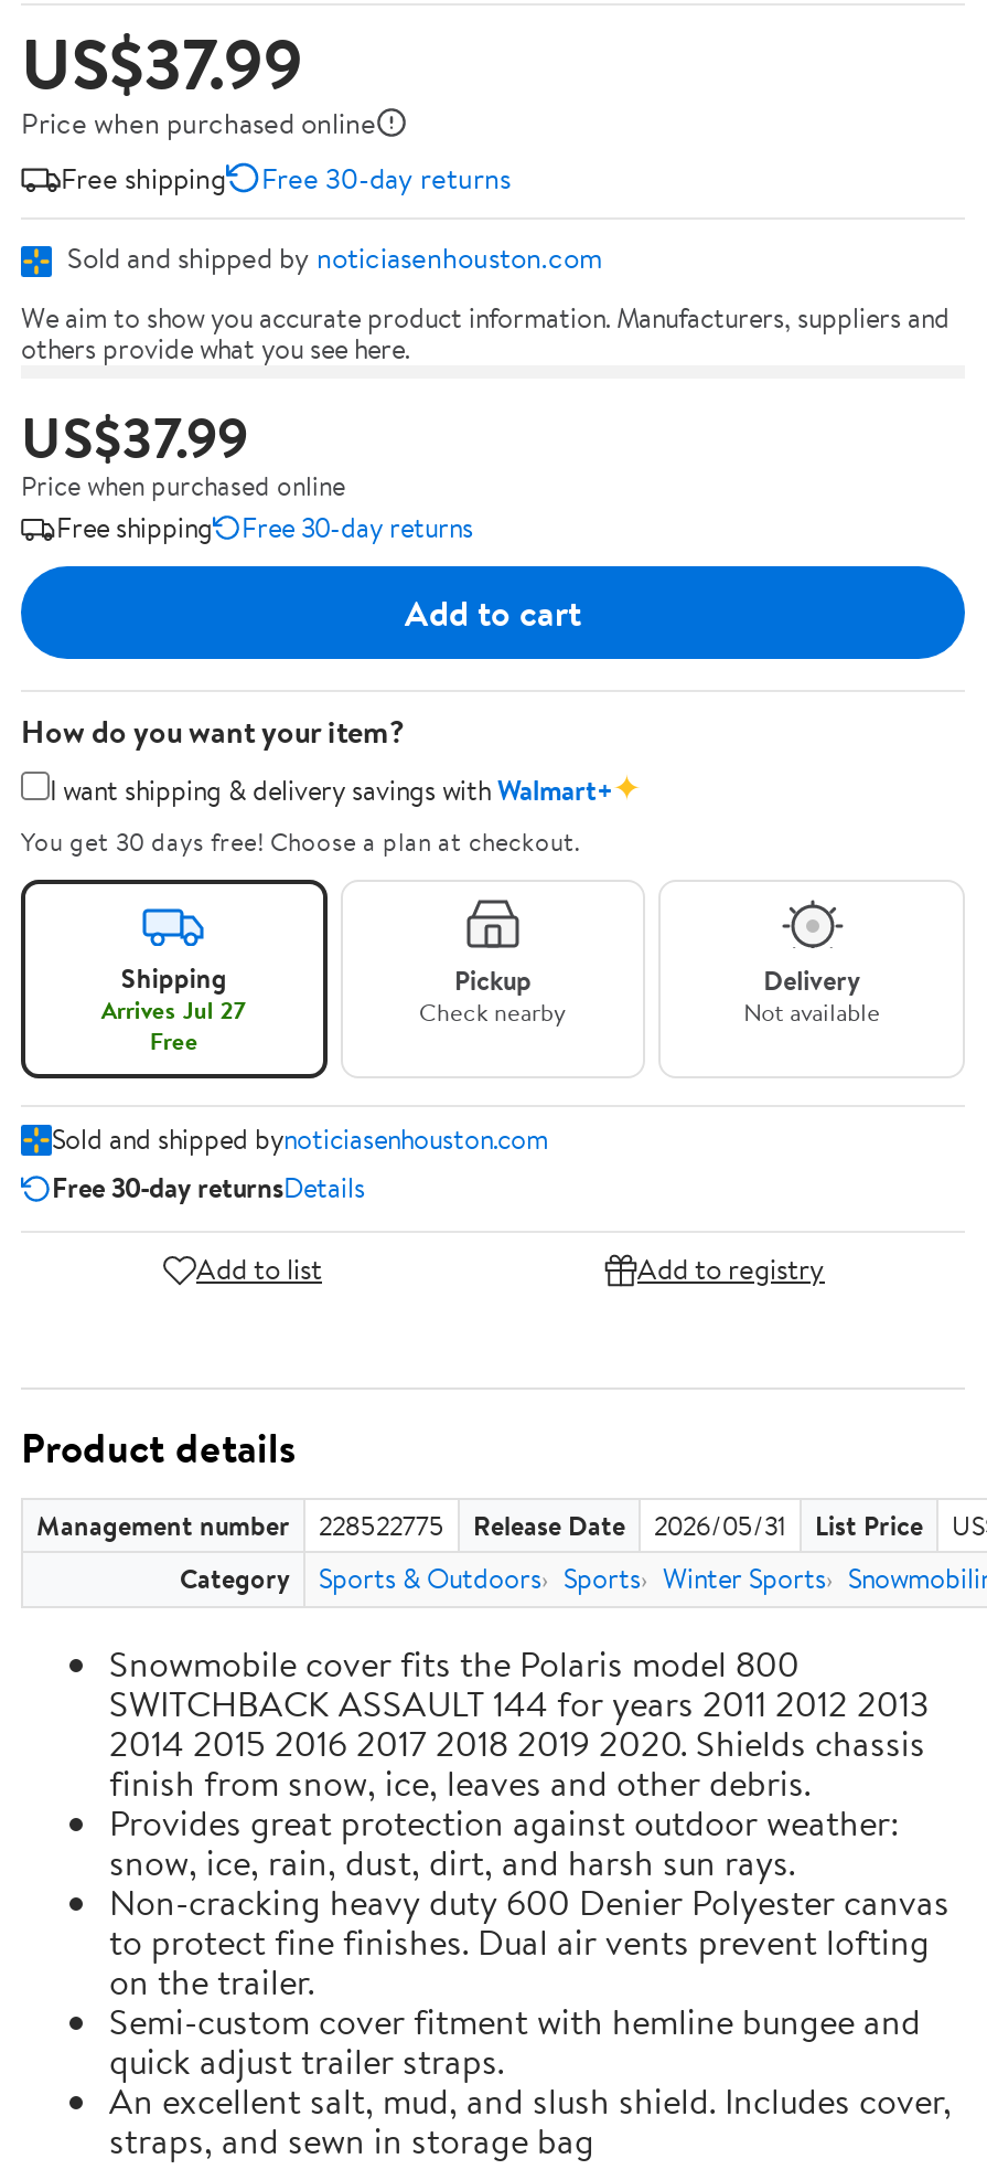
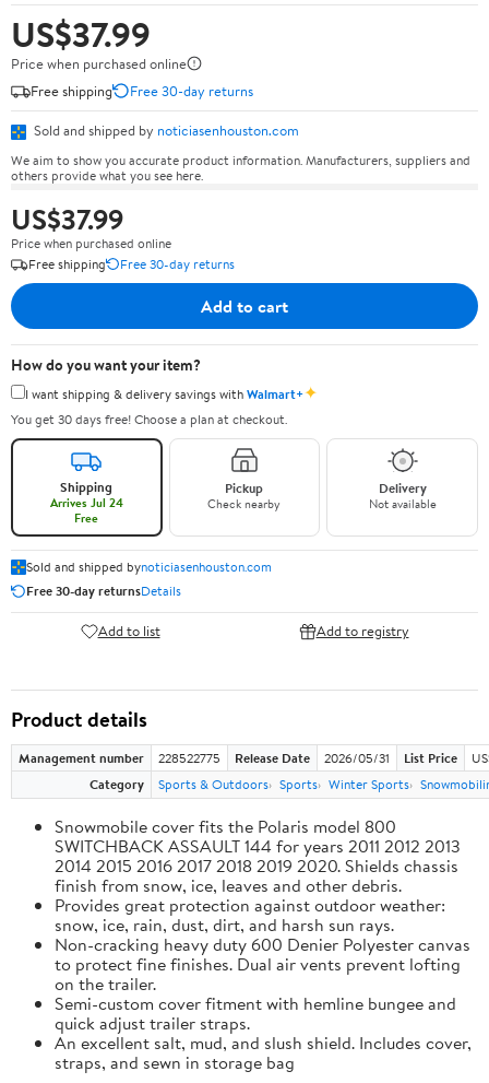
[101,992,247,1028] Arrives Jul 27 -> [50,494,123,511] Arrives Jul 24

